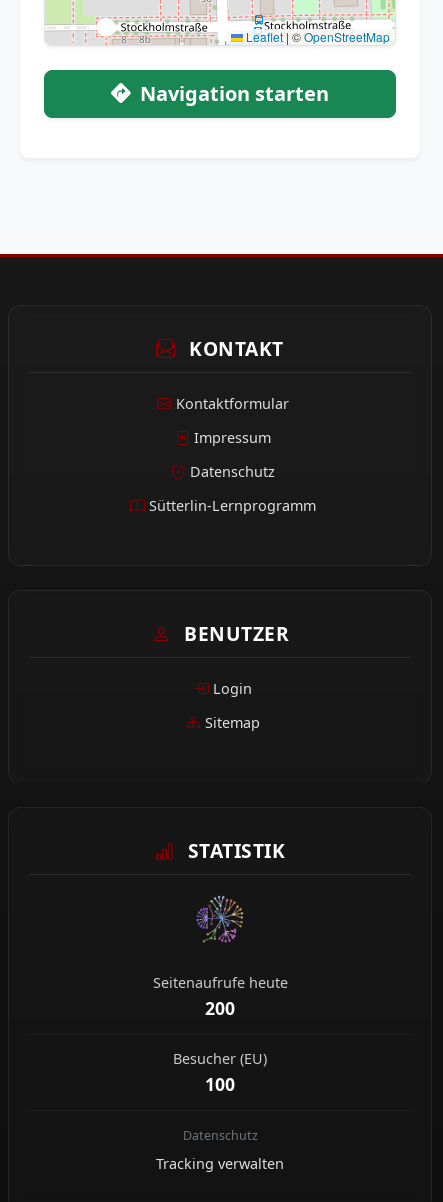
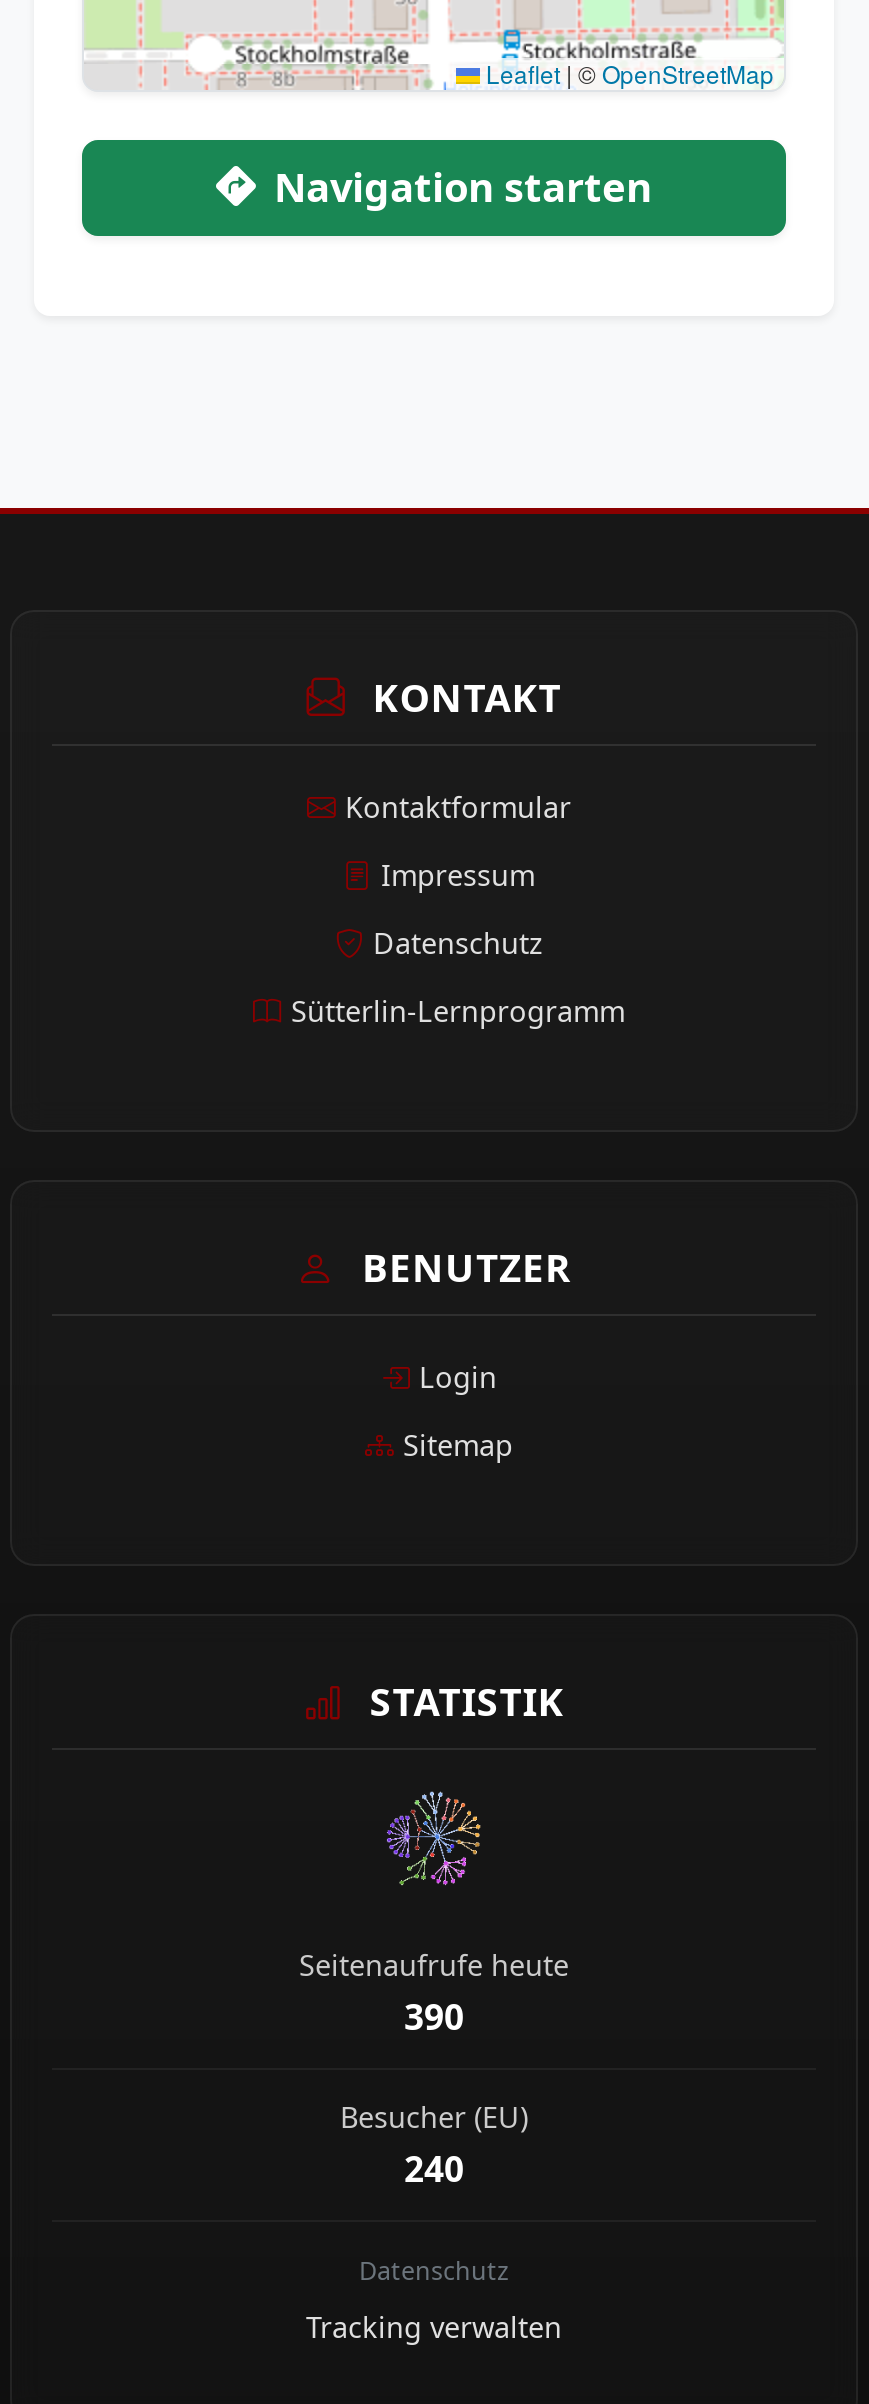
[205,996,235,1020] 200 -> [404,1993,464,2041] 390
[205,1072,235,1096] 100 -> [404,2145,464,2193] 240

